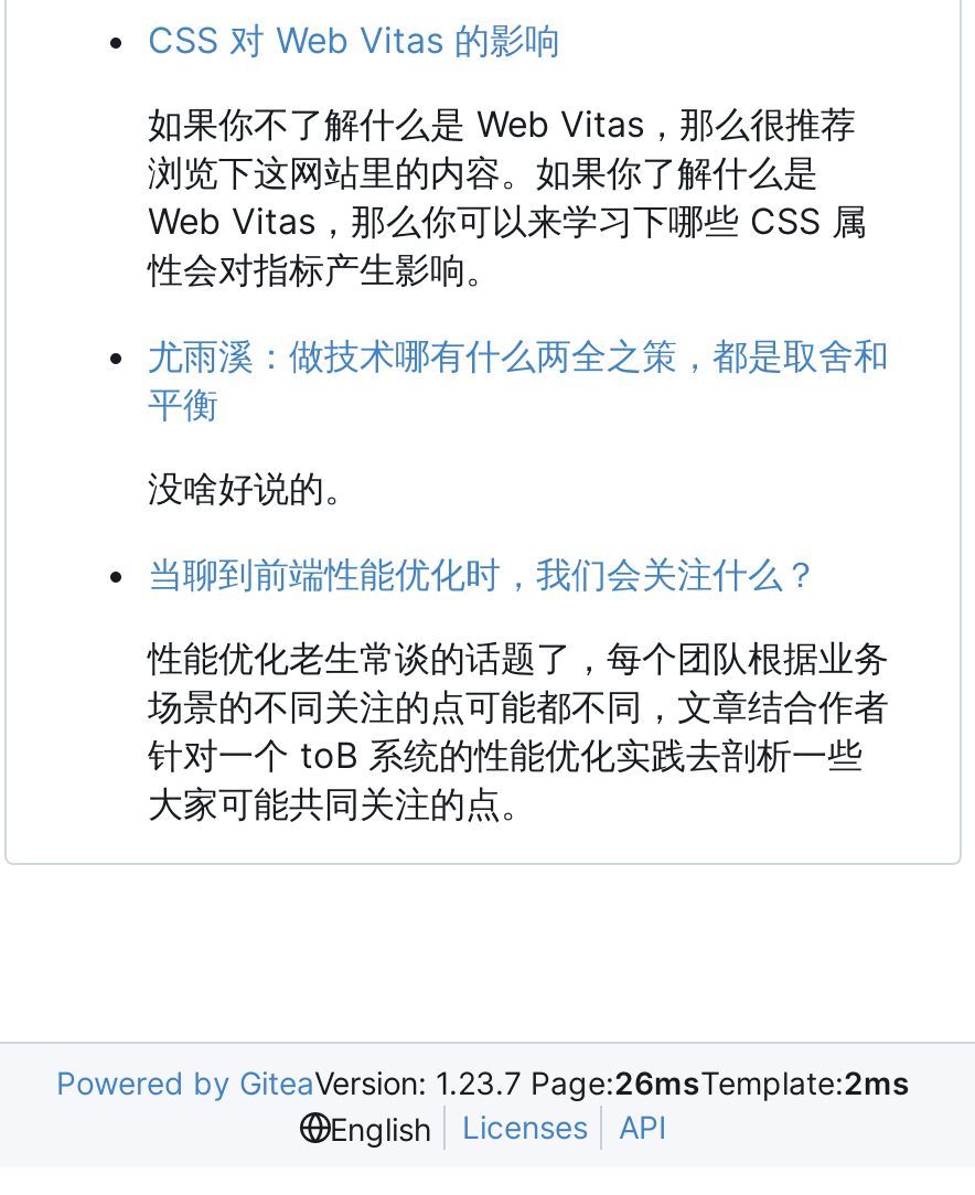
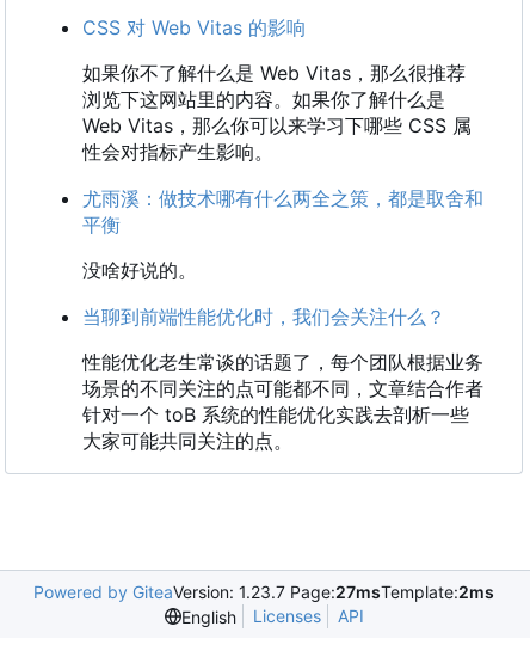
[56,1064,910,1101] Powered by GiteaVersion: 1.23.7 Page:26msTemplate:2ms -> [33,582,494,602] Powered by GiteaVersion: 1.23.7 Page:27msTemplate:2ms

